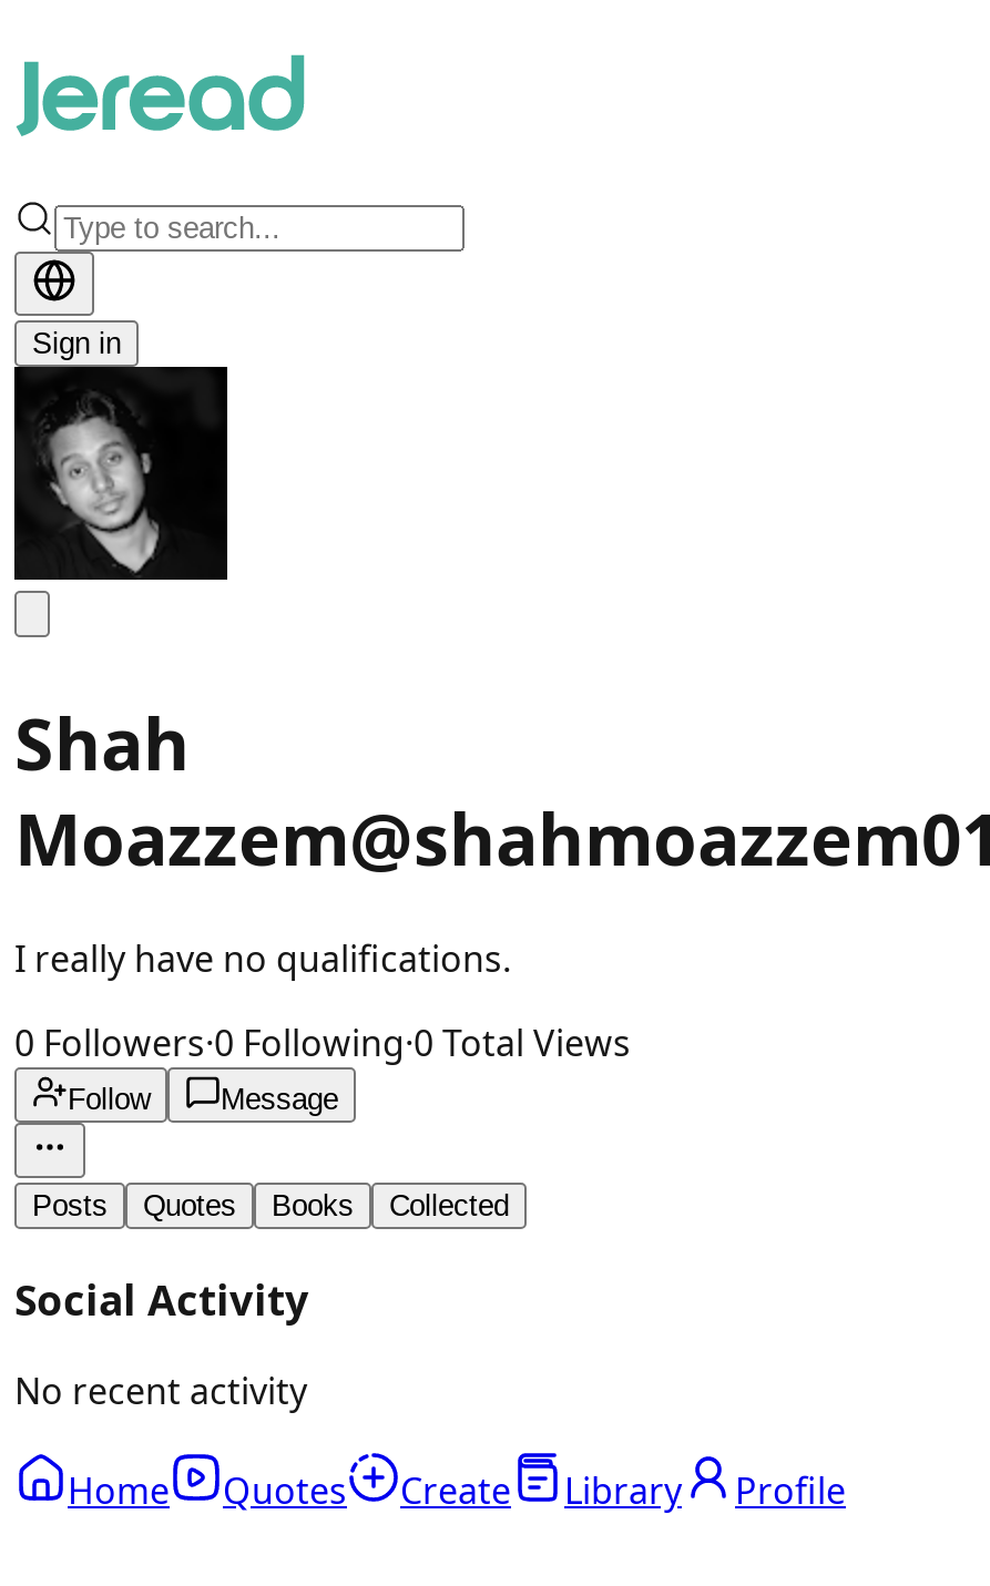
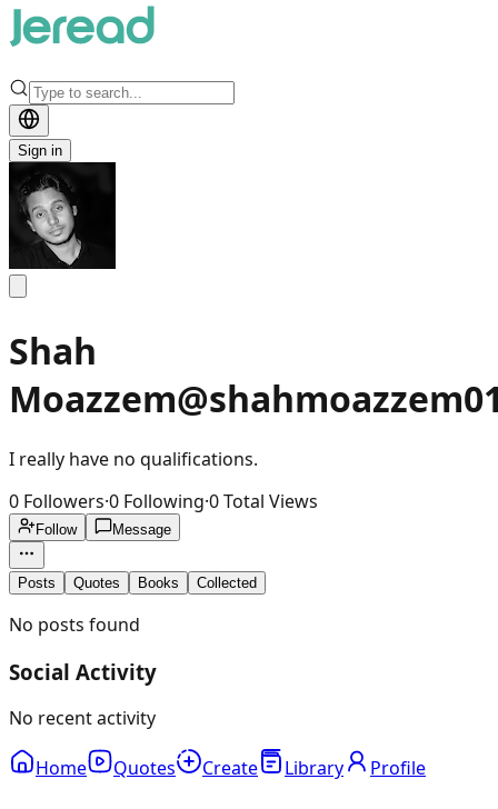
none -> [9,612,140,637] No posts found

